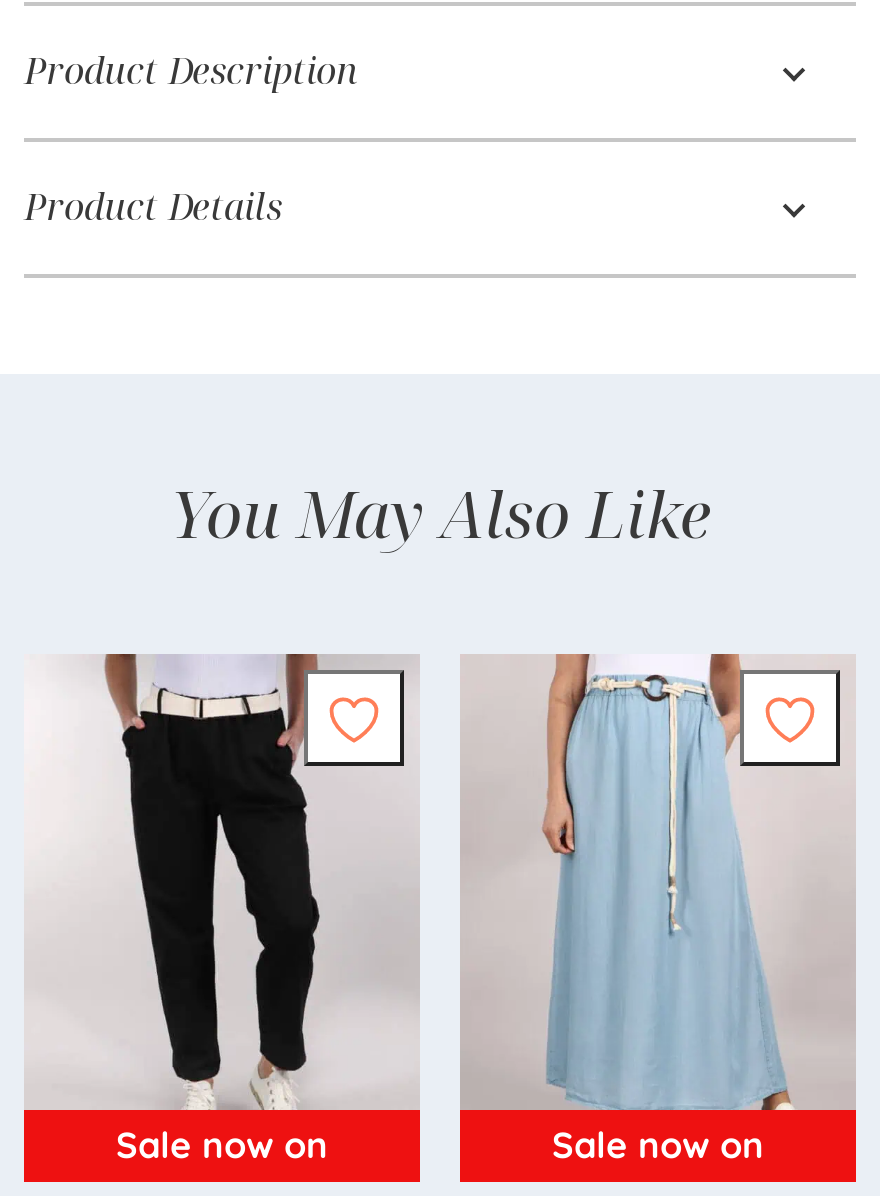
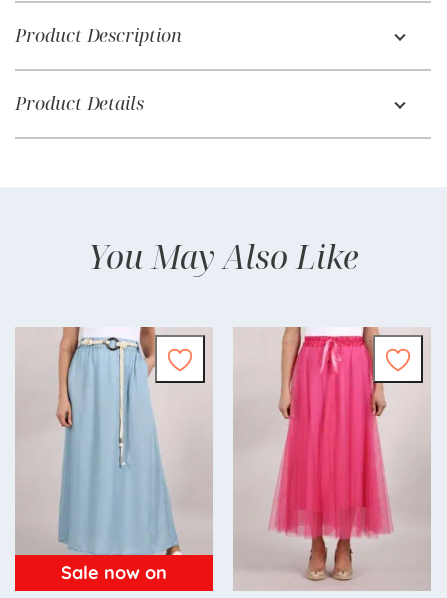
[26,652,354,1112] [image] -> [15,327,181,556] [image]
[458,652,858,1184] [image] -> [233,327,431,591] [image]
[552,1122,764,1168] Sale now on -> none

